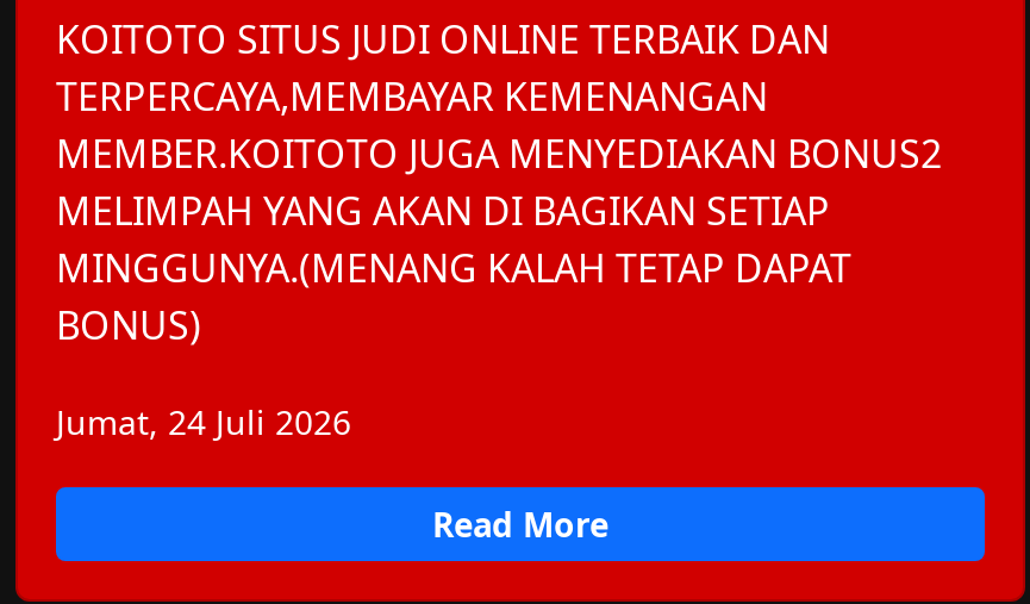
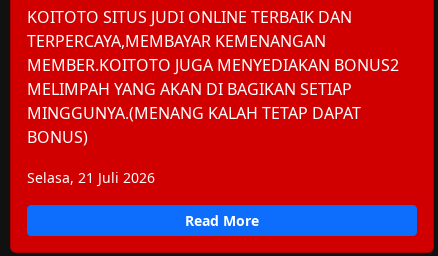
[56,399,351,444] Jumat, 24 Juli 2026 -> [27,168,155,187] Selasa, 21 Juli 2026

